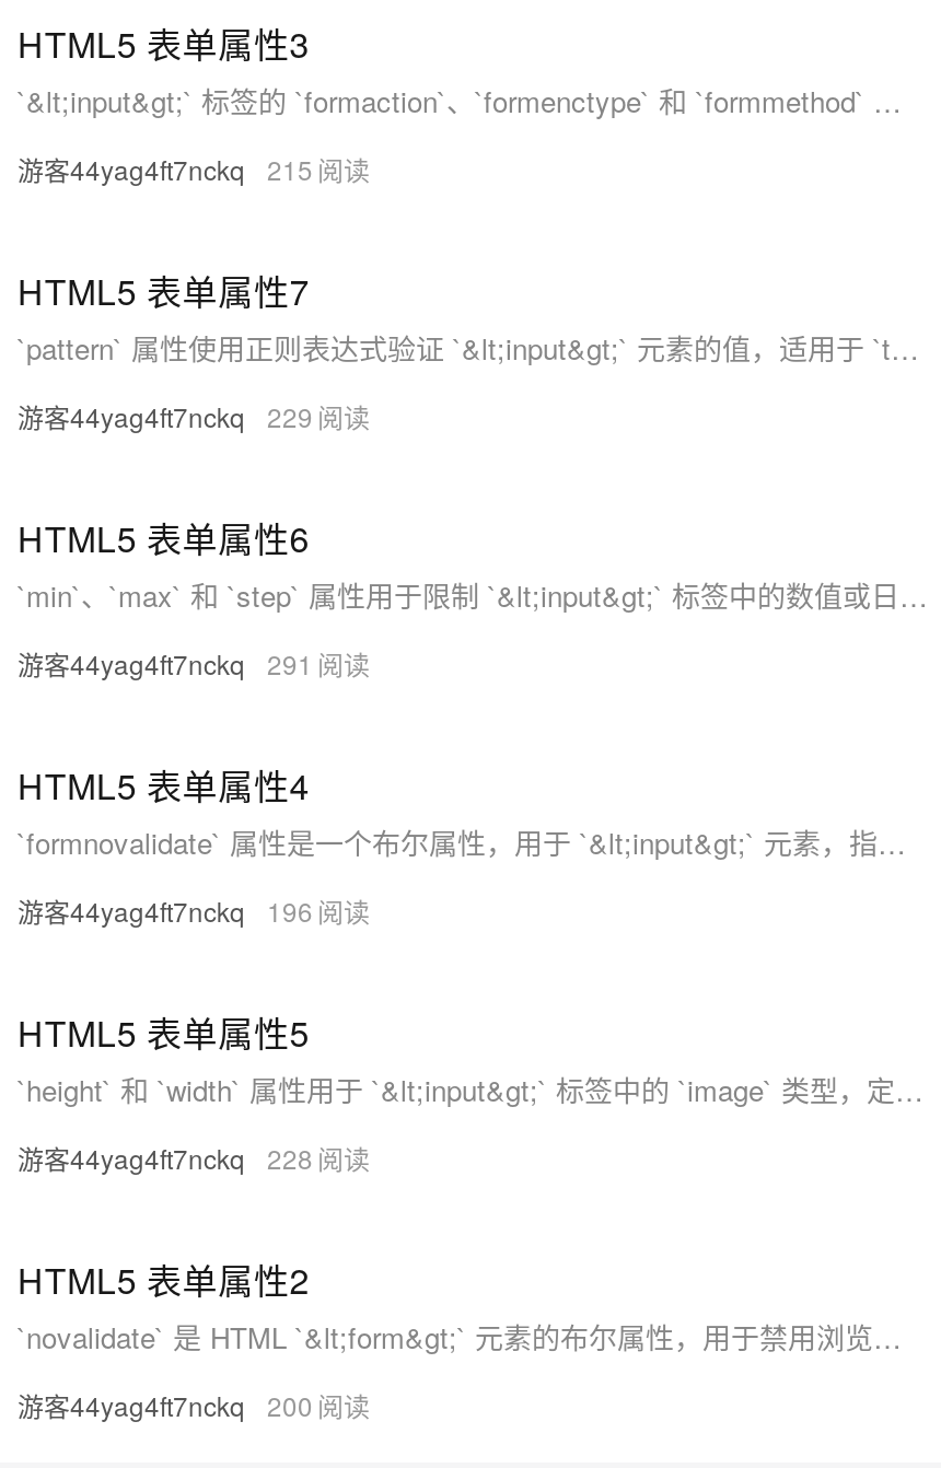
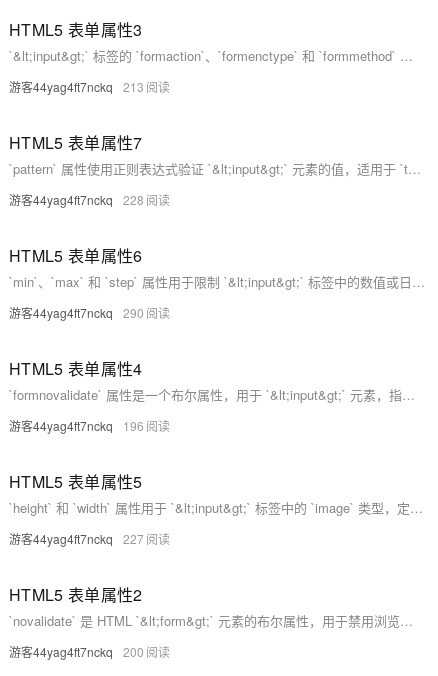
[18,149,313,187] 游客44yag4ft7nckq 215 -> [9,78,144,95] 游客44yag4ft7nckq 213
[18,397,313,434] 游客44yag4ft7nckq 229 -> none
[18,644,313,681] 游客44yag4ft7nckq 291 -> [9,304,144,321] 游客44yag4ft7nckq 290
none -> [9,530,144,547] 游客44yag4ft7nckq 227
moved [18,1138,313,1175] -> [9,191,144,208]: 游客44yag4ft7nckq 228

